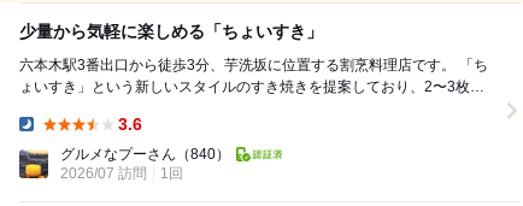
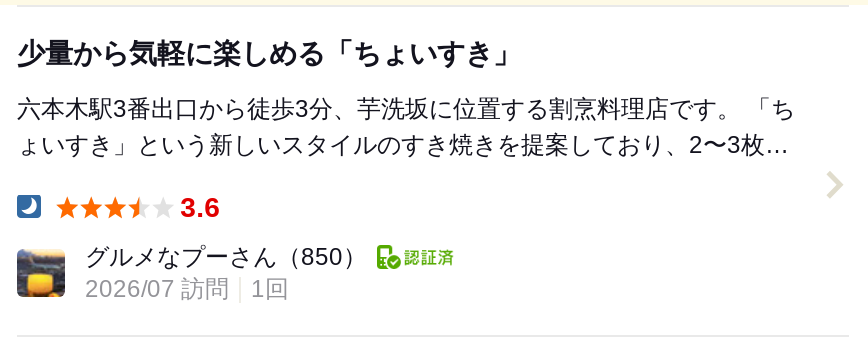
[60,146,230,163] グルメなプーさん（840） -> [85,243,367,271] グルメなプーさん（850）

